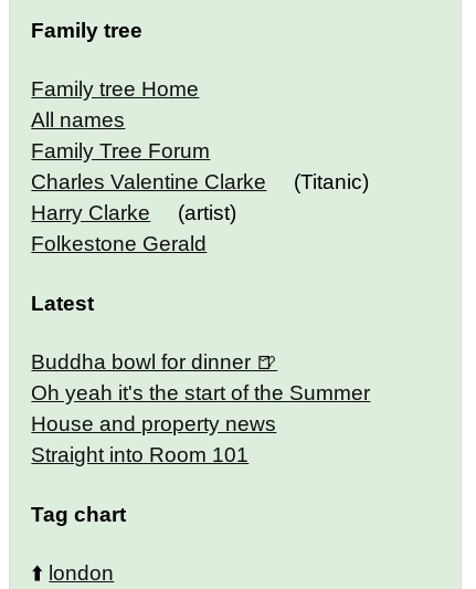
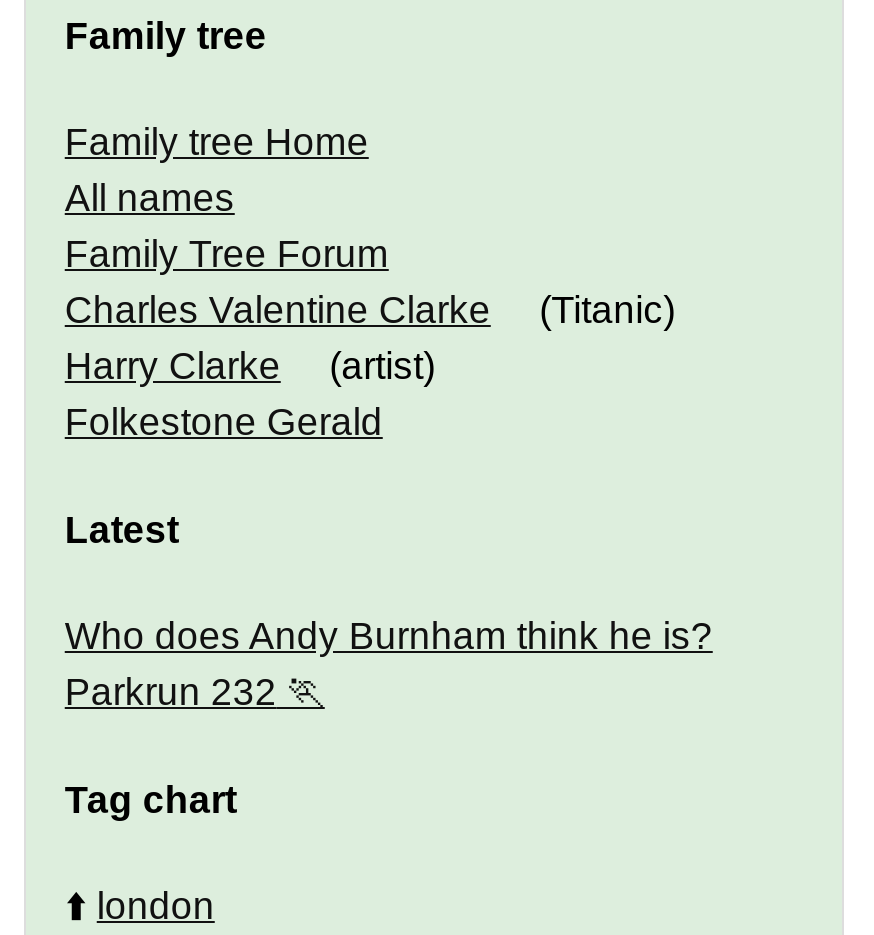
[31,351,370,467] Buddha bowl for dinner | Oh yeah it's the start of the Summer | House and property news | Straight into Room 101 -> [65,616,713,714] Who does Andy Burnham think he is? | Parkrun 232

